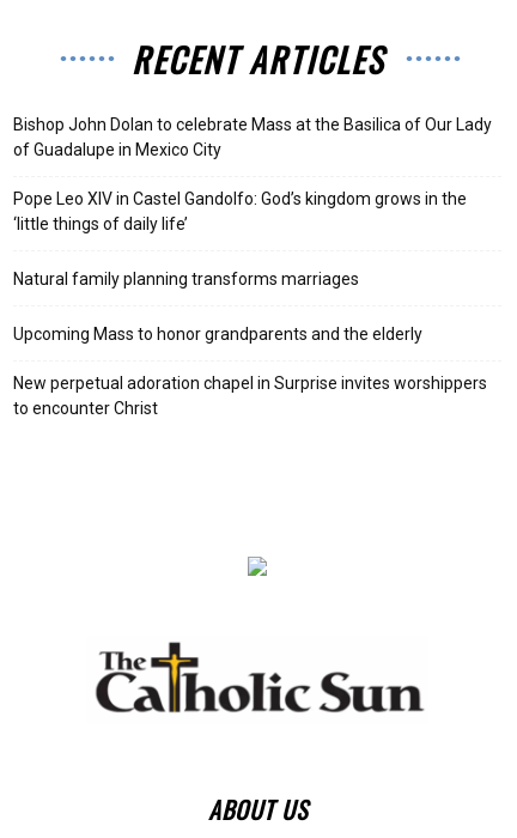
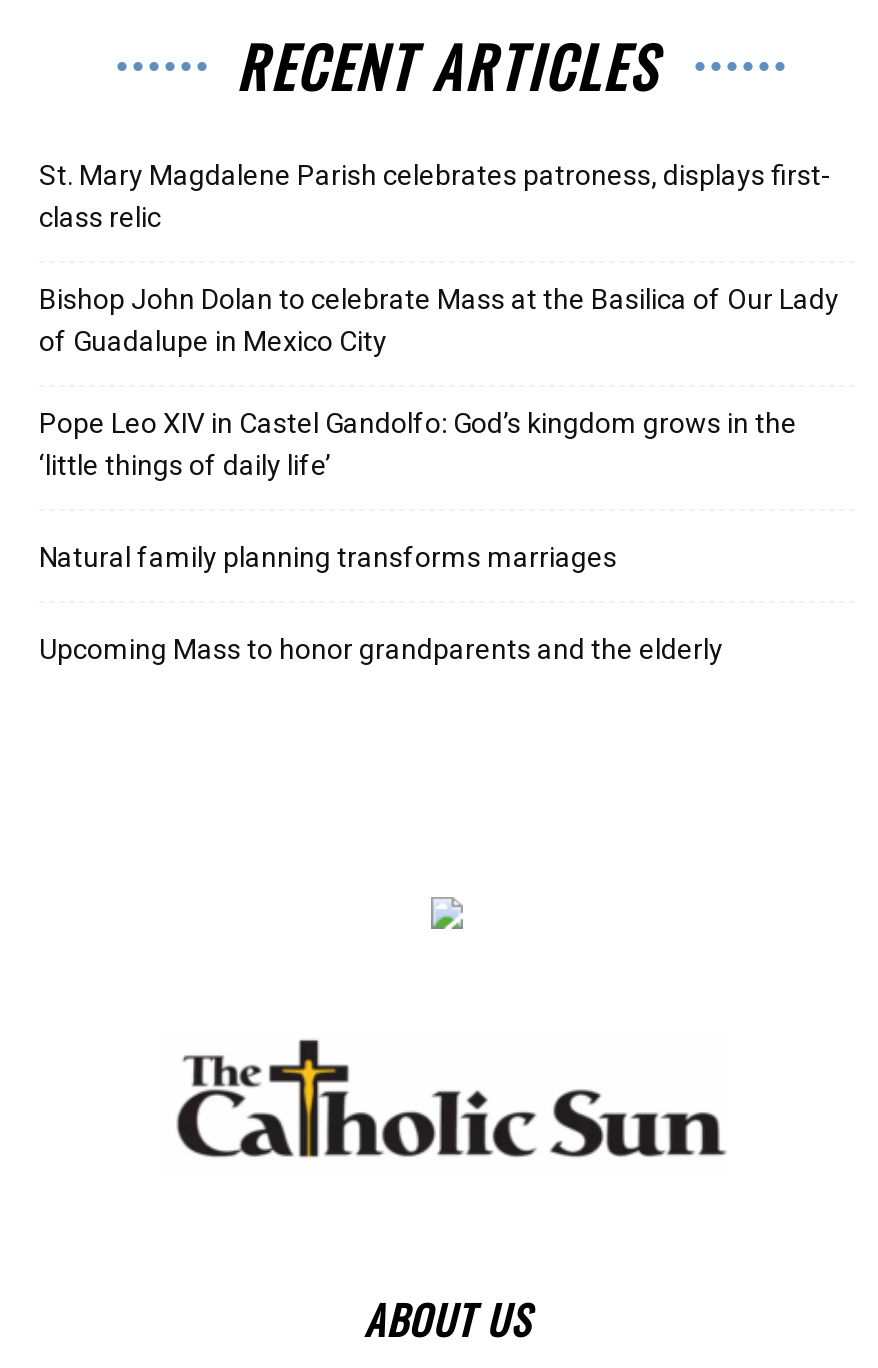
none -> [39,159,831,233] St. Mary Magdalene Parish celebrates patroness, displays first- | class relic
moved [13,115,492,344] -> [39,283,839,665]: Bishop John Dolan to celebrate Mass at the Basilica of Our Lady | of Guadalupe in Mexico City | Pope Leo XIV in Castel Gandolfo: God’s kingdom grows in the | ‘little things of daily life’ | Natural family planning transforms marriages | Upcoming Mass to honor grandparents and the elderly
[13,374,487,418] New perpetual adoration chapel in Surprise invites worshippers | to encounter Christ -> none

